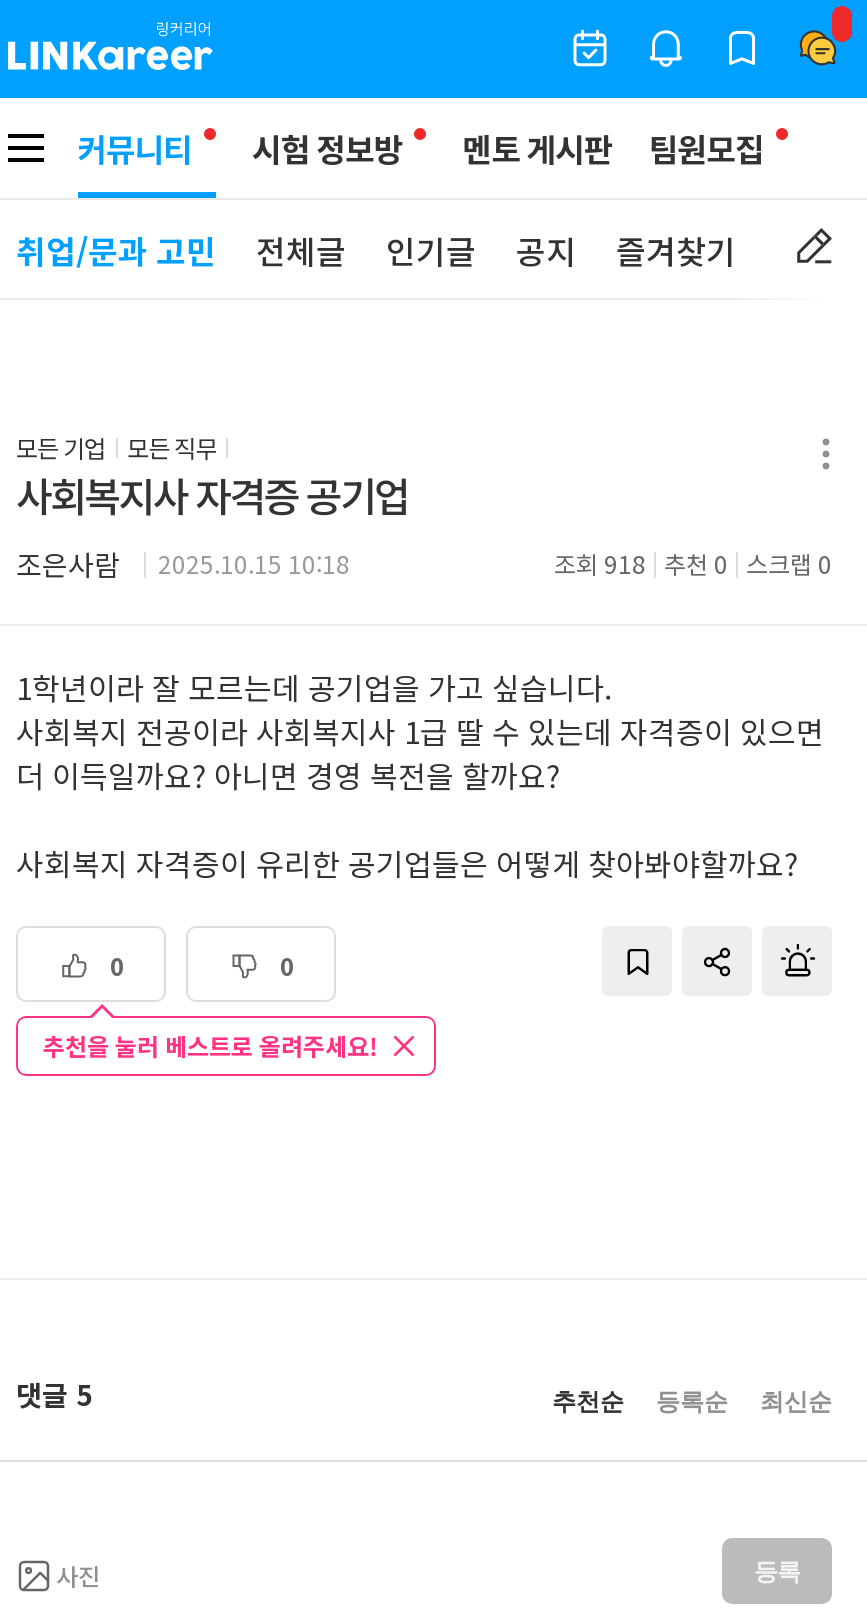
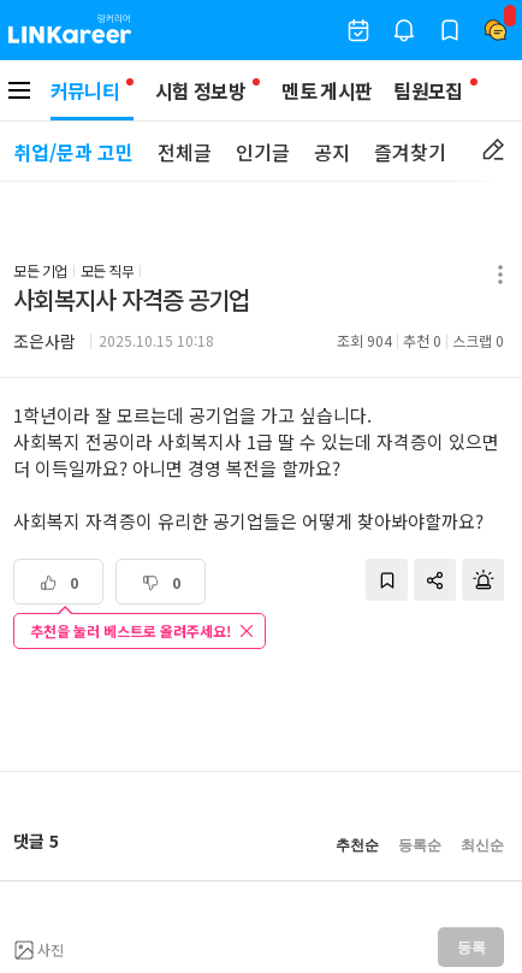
[554,546,832,580] 조회 918 추천 0 스크랩 0 -> [337,330,504,350] 조회 904 추천 0 스크랩 0

